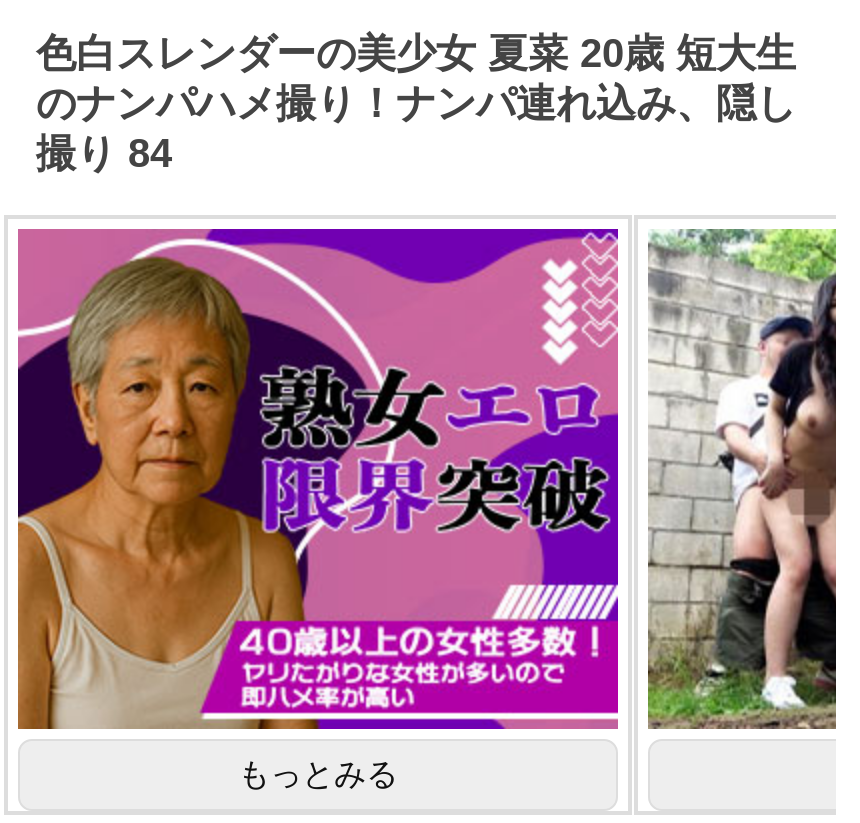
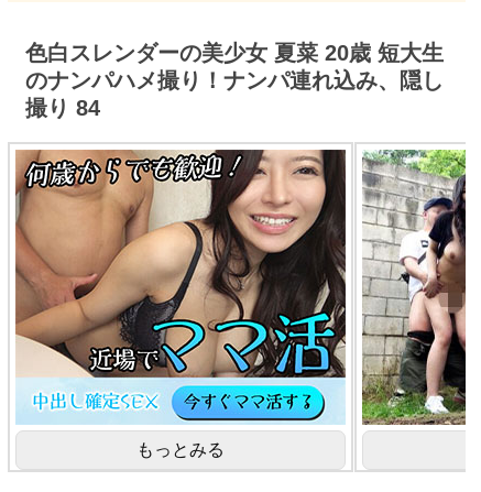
[16,227,620,731] [image] -> [14,149,347,425] [image]

